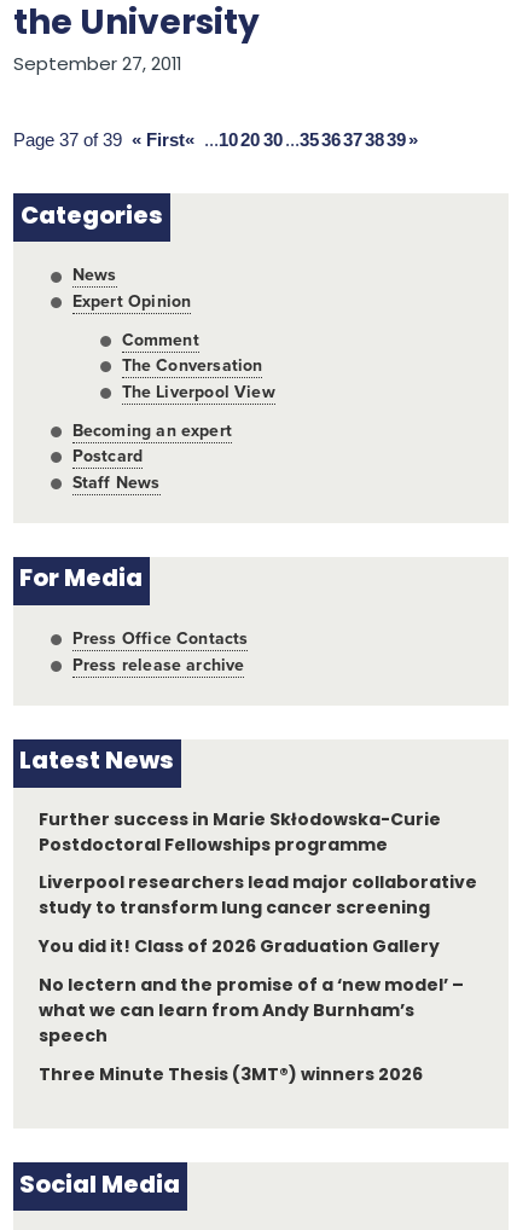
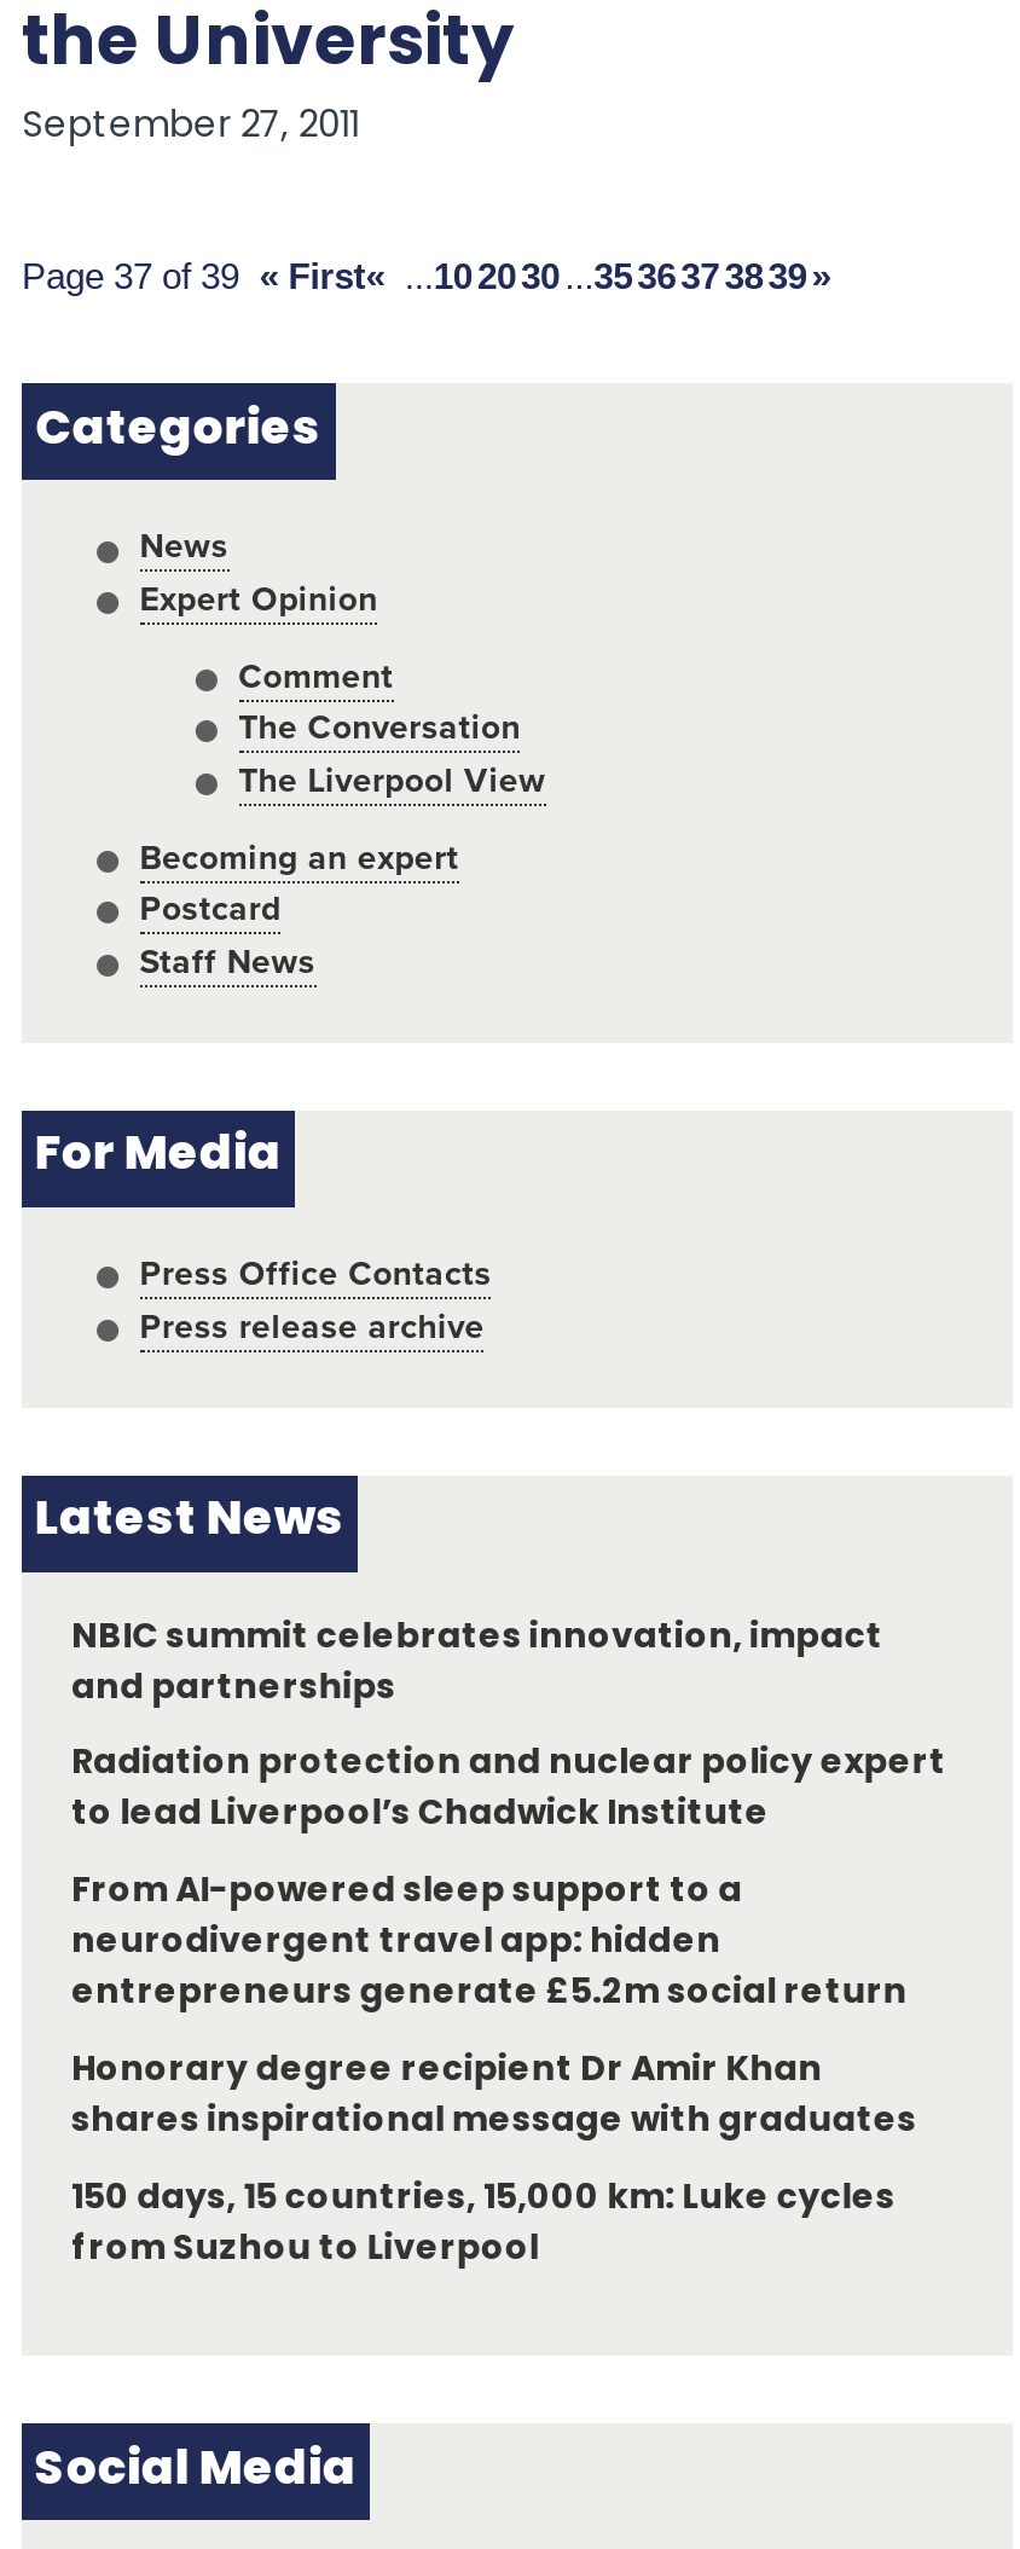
[38,811,441,855] Further success in Marie Skłodowska-Curie | Postdoctoral Fellowships programme -> [71,1620,883,1707] NBIC summit celebrates innovation, impact | and partnerships
[38,875,478,919] Liverpool researchers lead major collaborative | study to transform lung cancer screening -> [71,1747,946,1834] Radiation protection and nuclear policy expert | to lead Liverpool’s Chadwick Institute
[38,939,440,957] You did it! Class of 2026 Graduation Gallery -> [71,1875,907,2013] From AI-powered sleep support to a | neurodivergent travel app: hidden | entrepreneurs generate £5.2m social return
[38,977,464,1046] No lectern and the promise of a ‘new model’ – | what we can learn from Andy Burnham’s | speech -> [71,2053,917,2140] Honorary degree recipient Dr Amir Khan | shares inspirational message with graduates
[38,1067,423,1085] Three Minute Thesis (3MT®) winners 2026 -> [71,2181,895,2268] 150 days, 15 countries, 15,000 km: Luke cycles | from Suzhou to Liverpool

